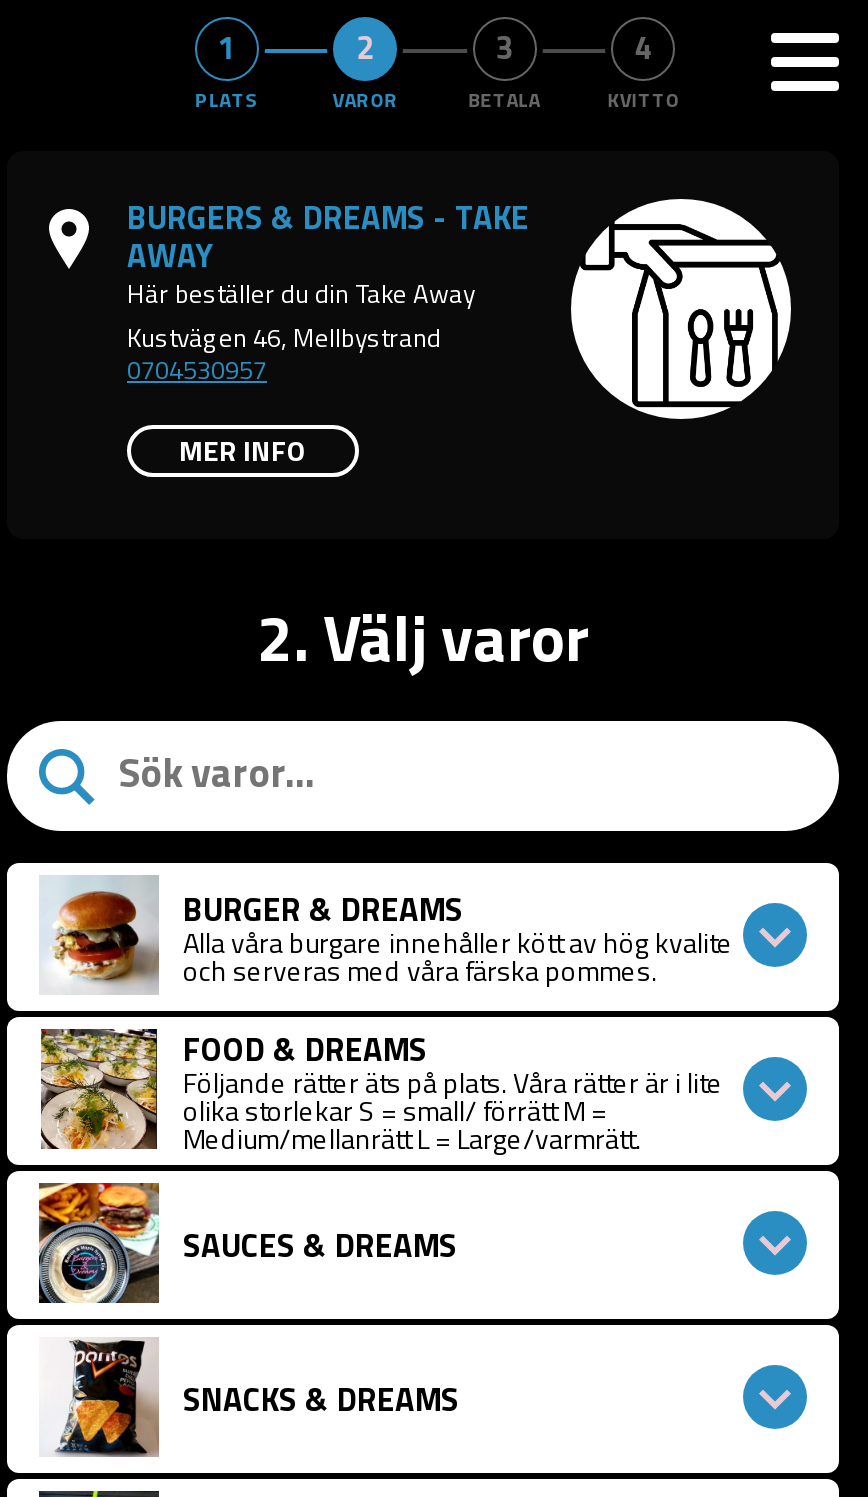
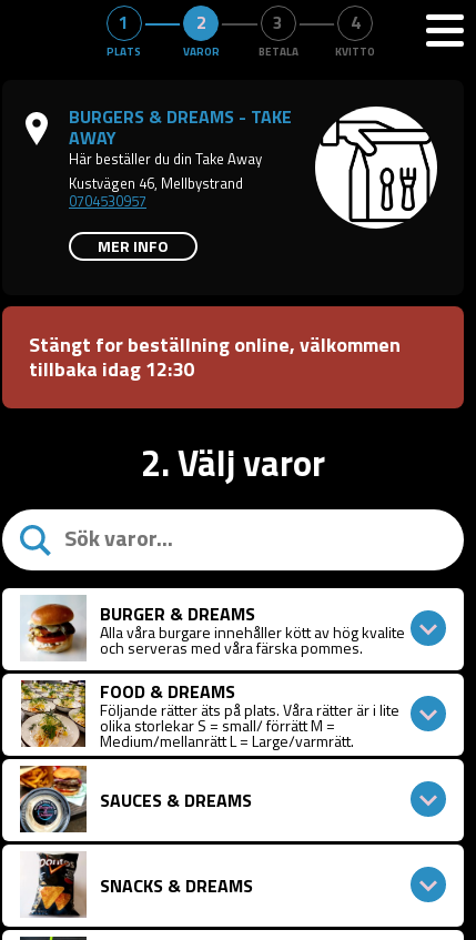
none -> [29,330,401,384] Stängt for beställning online, välkommen | tillbaka idag 12:30

